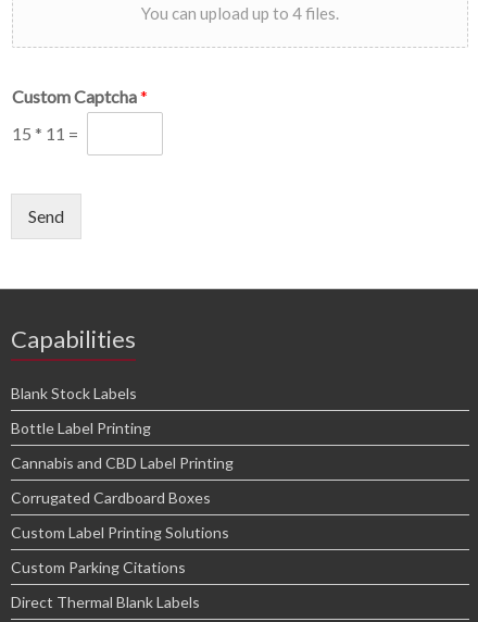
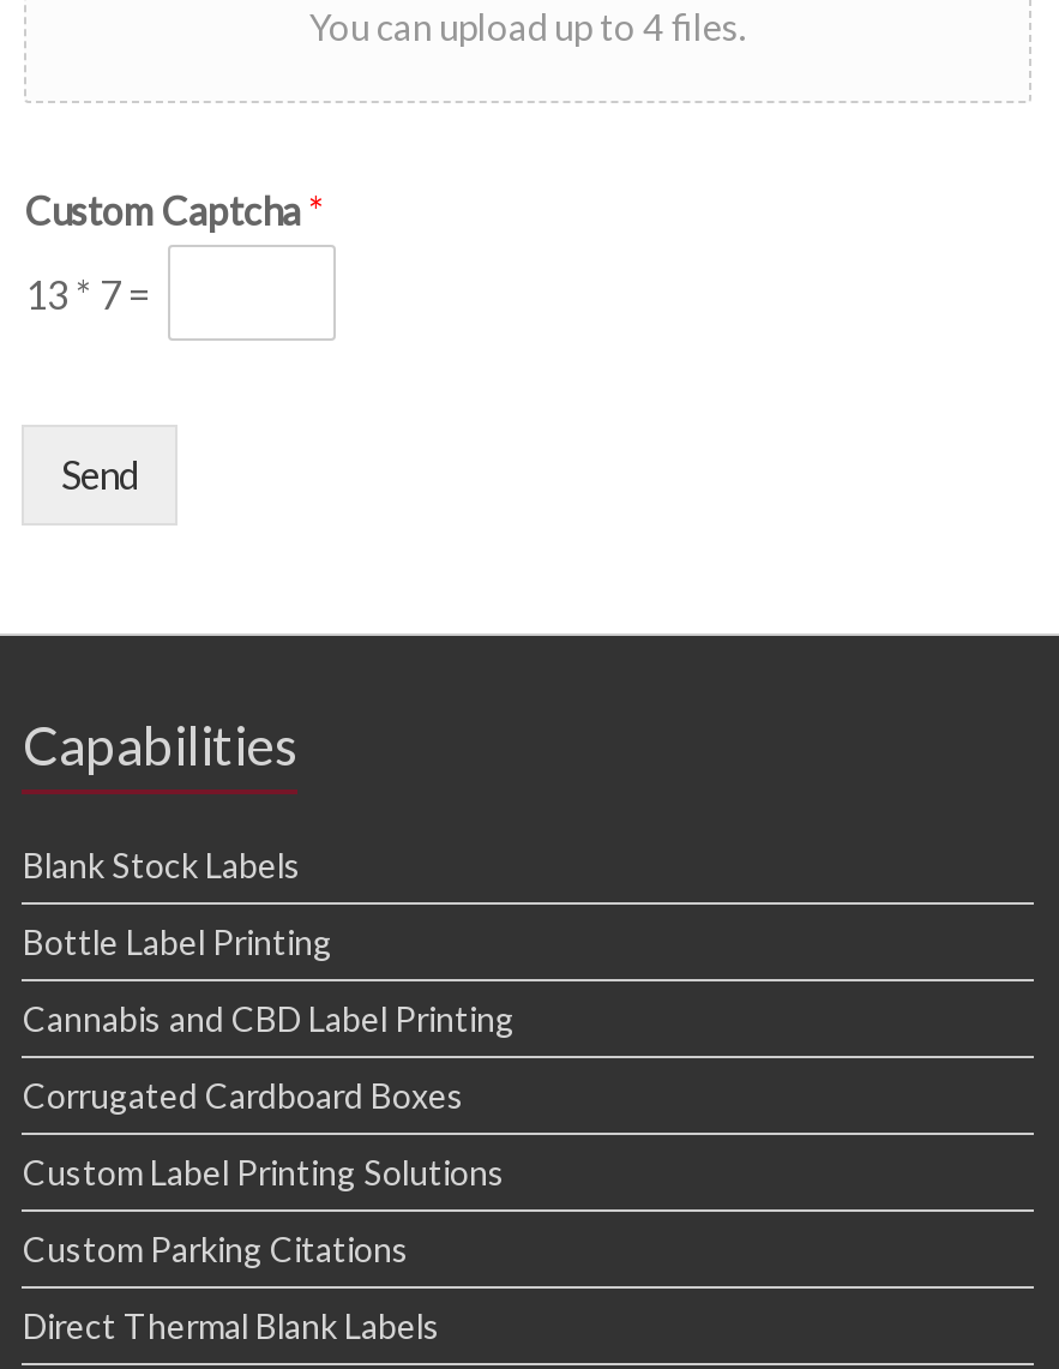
[12,123,79,144] 15 * 11 = -> [25,271,150,317] 13 * 7 =

